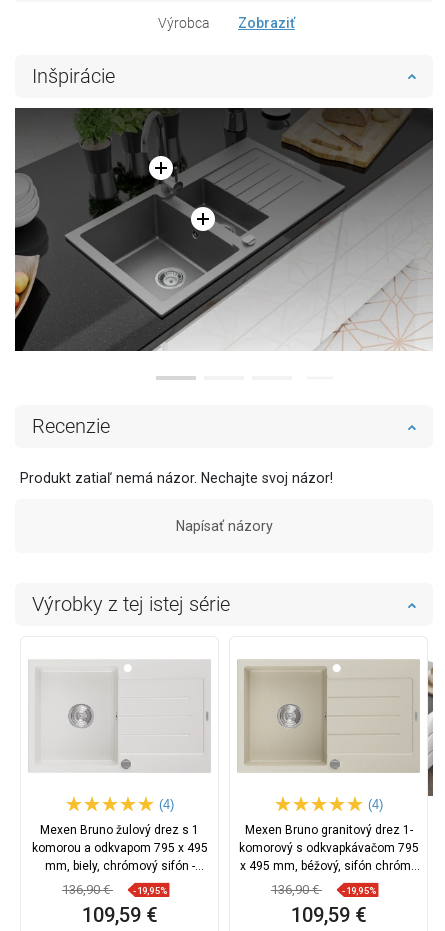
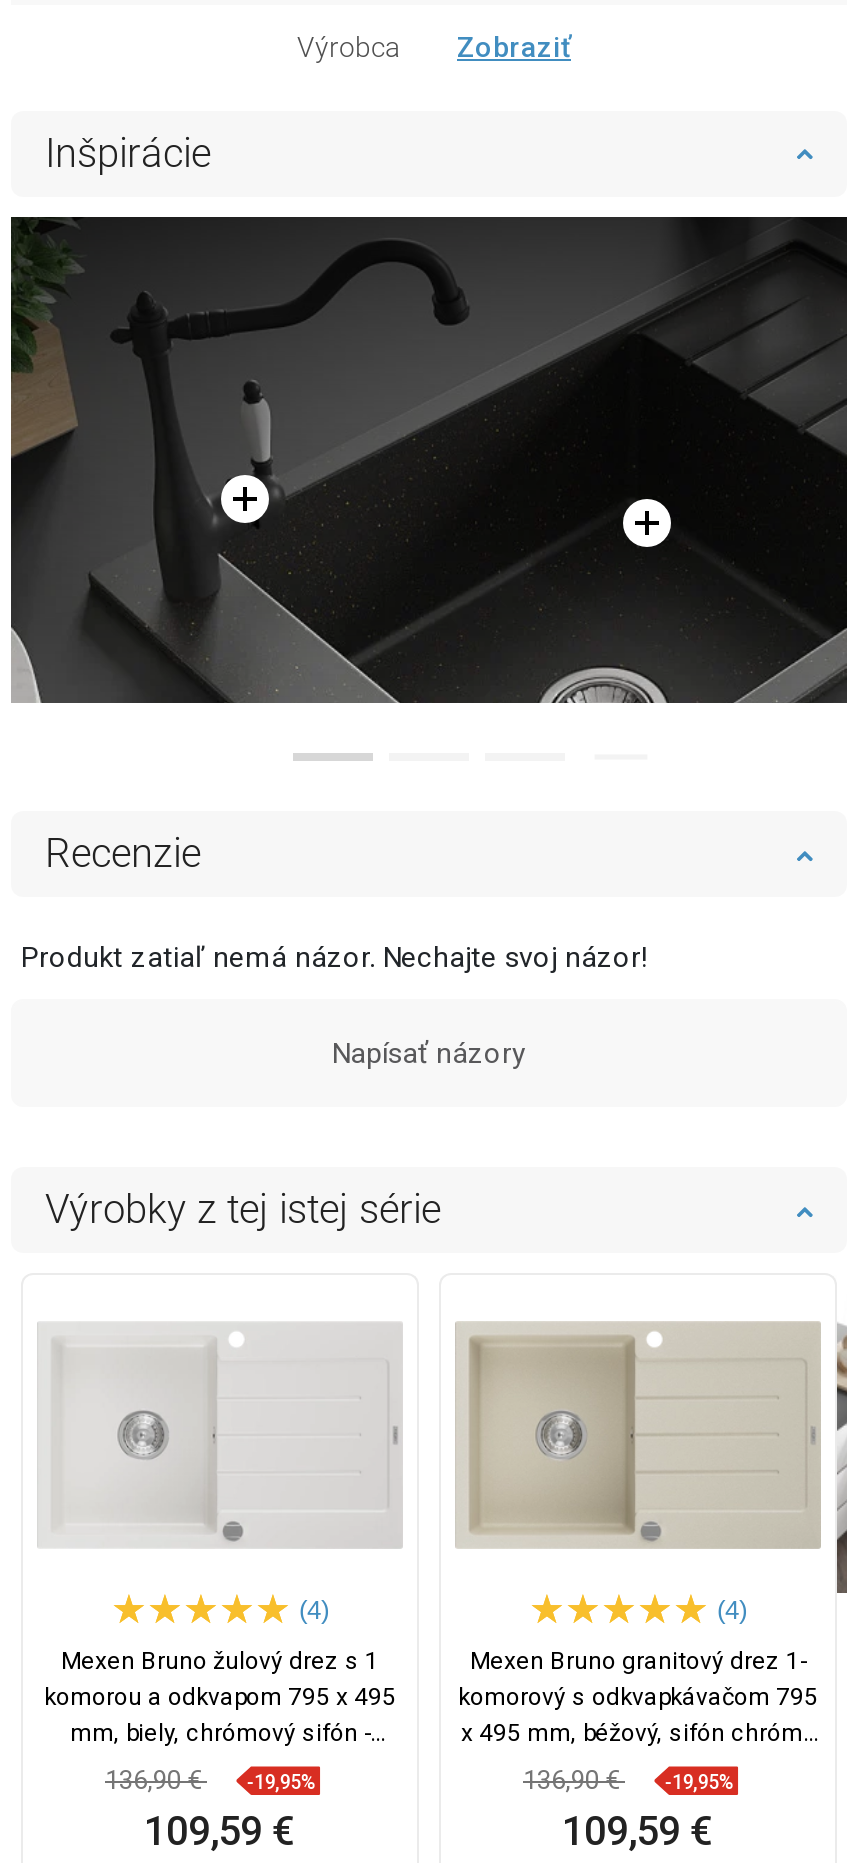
[14,108,433,351] [image] -> [9,219,849,705] [image]

